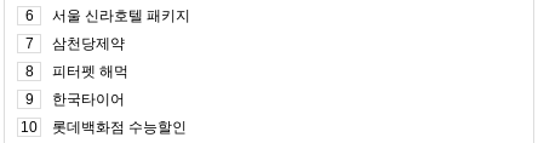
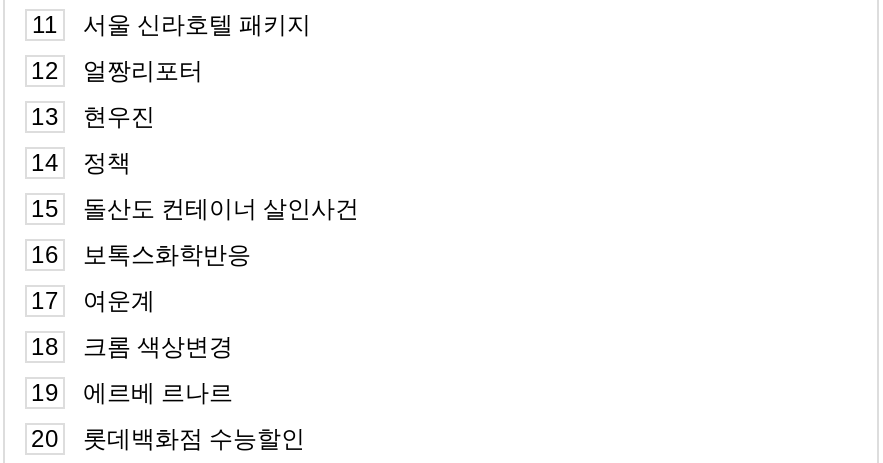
[25,7,190,24] 6 서울 신라호텔 패키지 -> [32,11,311,39] 11 서울 신라호텔 패키지
[21,35,128,136] 7 | 삼천당제약 | 8 | 피터펫 해먹 | 9 | 한국타이어 | 10 -> [31,57,359,453] 12 | 얼짱리포터 | 13 | 현우진 | 14 | 정책 | 15 | 돌산도 컨테이너 살인사건 | 16 | 보톡스화학반응 | 17 | 여운계 | 18 | 크롬 색상변경 | 19 | 에르베 르나르 | 20

